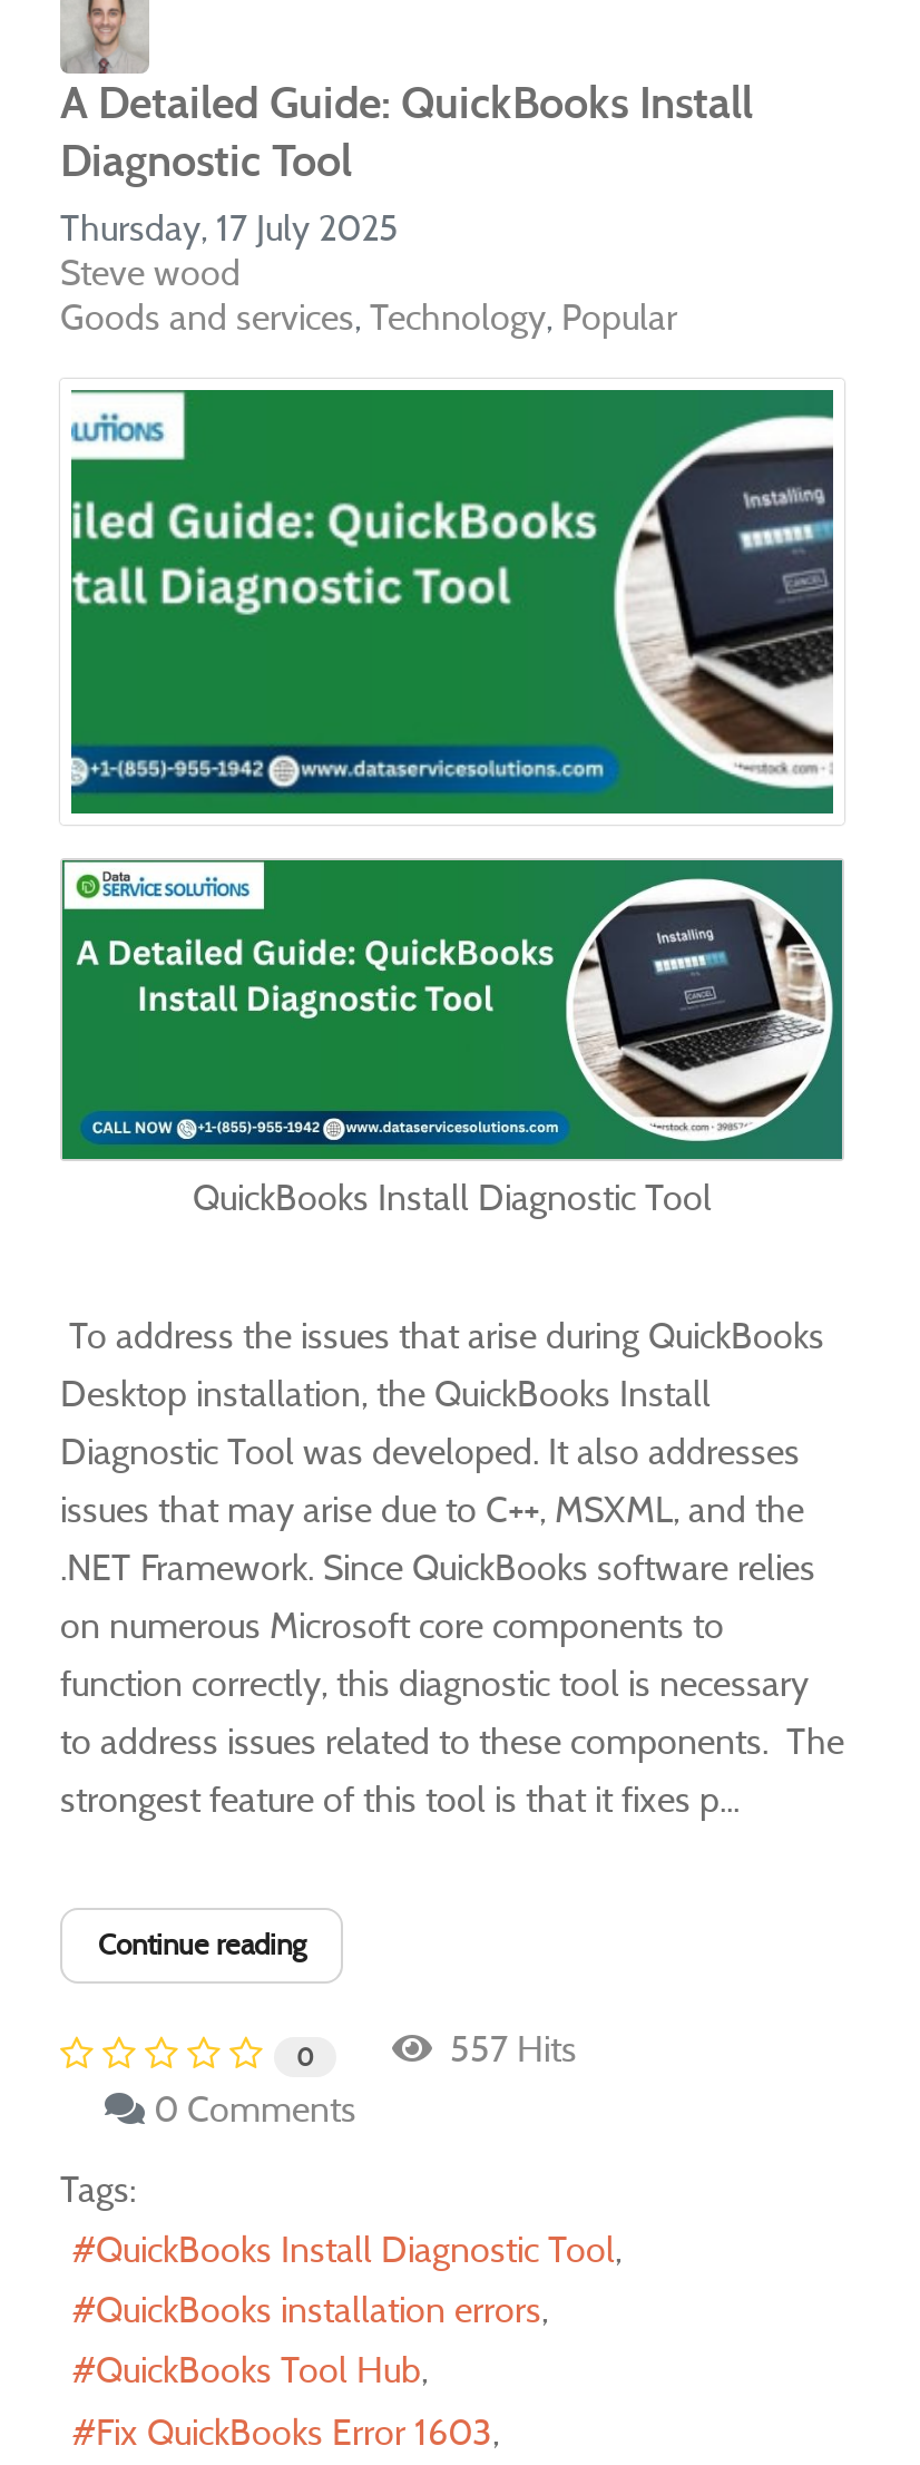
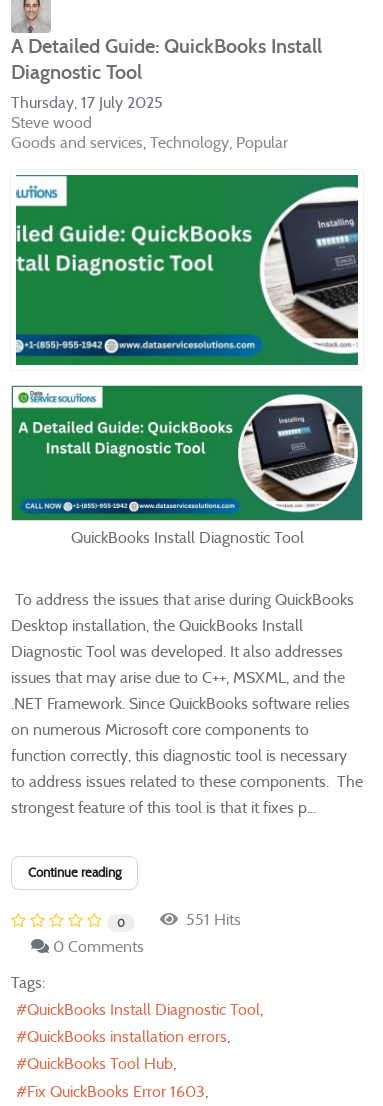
[432,2027,577,2070] 557 Hits -> [178,910,241,929] 551 Hits

